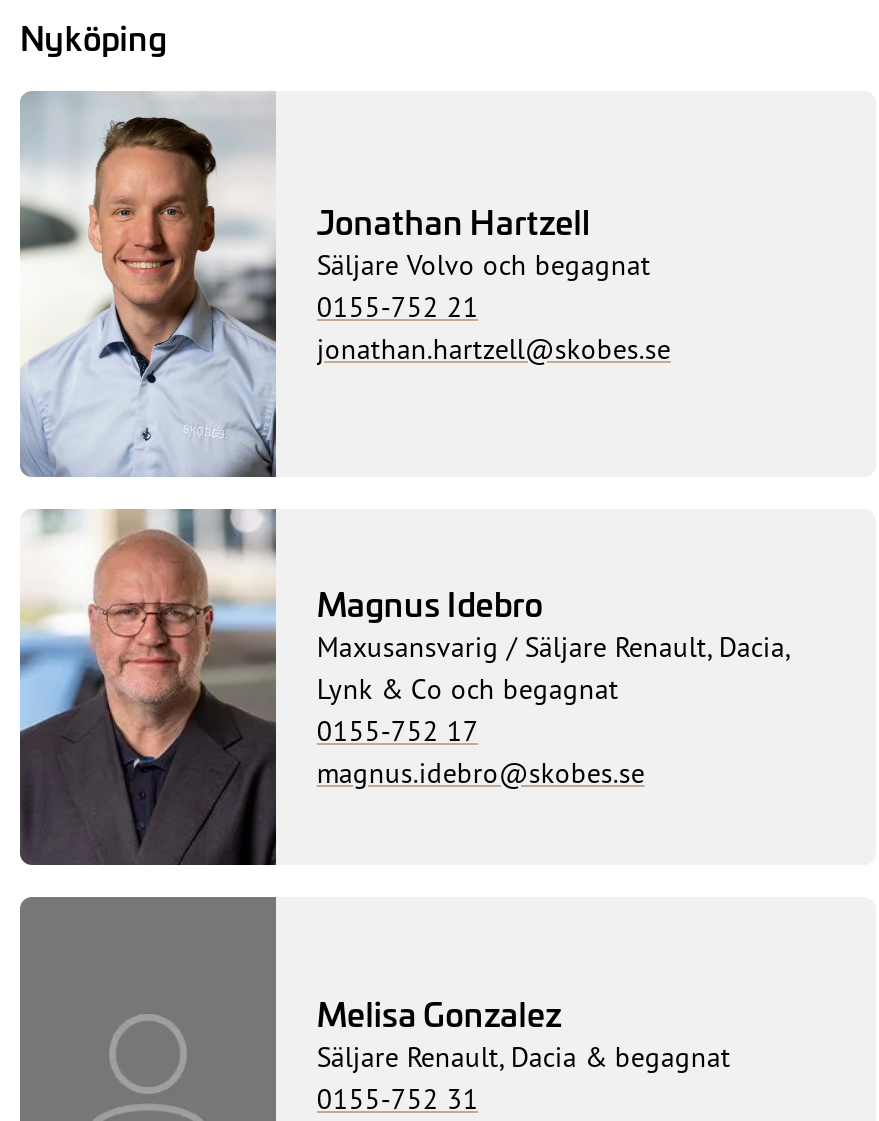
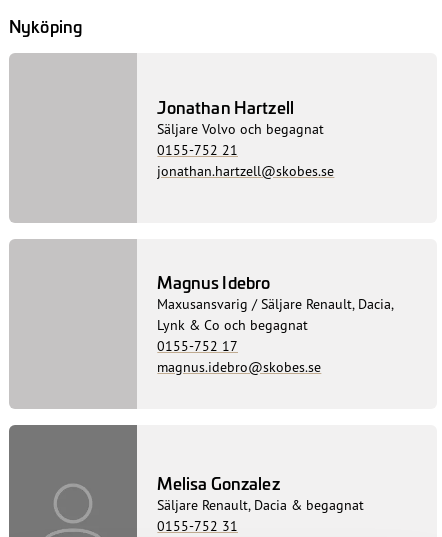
[20,93,278,479] [image] -> none
[20,507,278,867] [image] -> none

